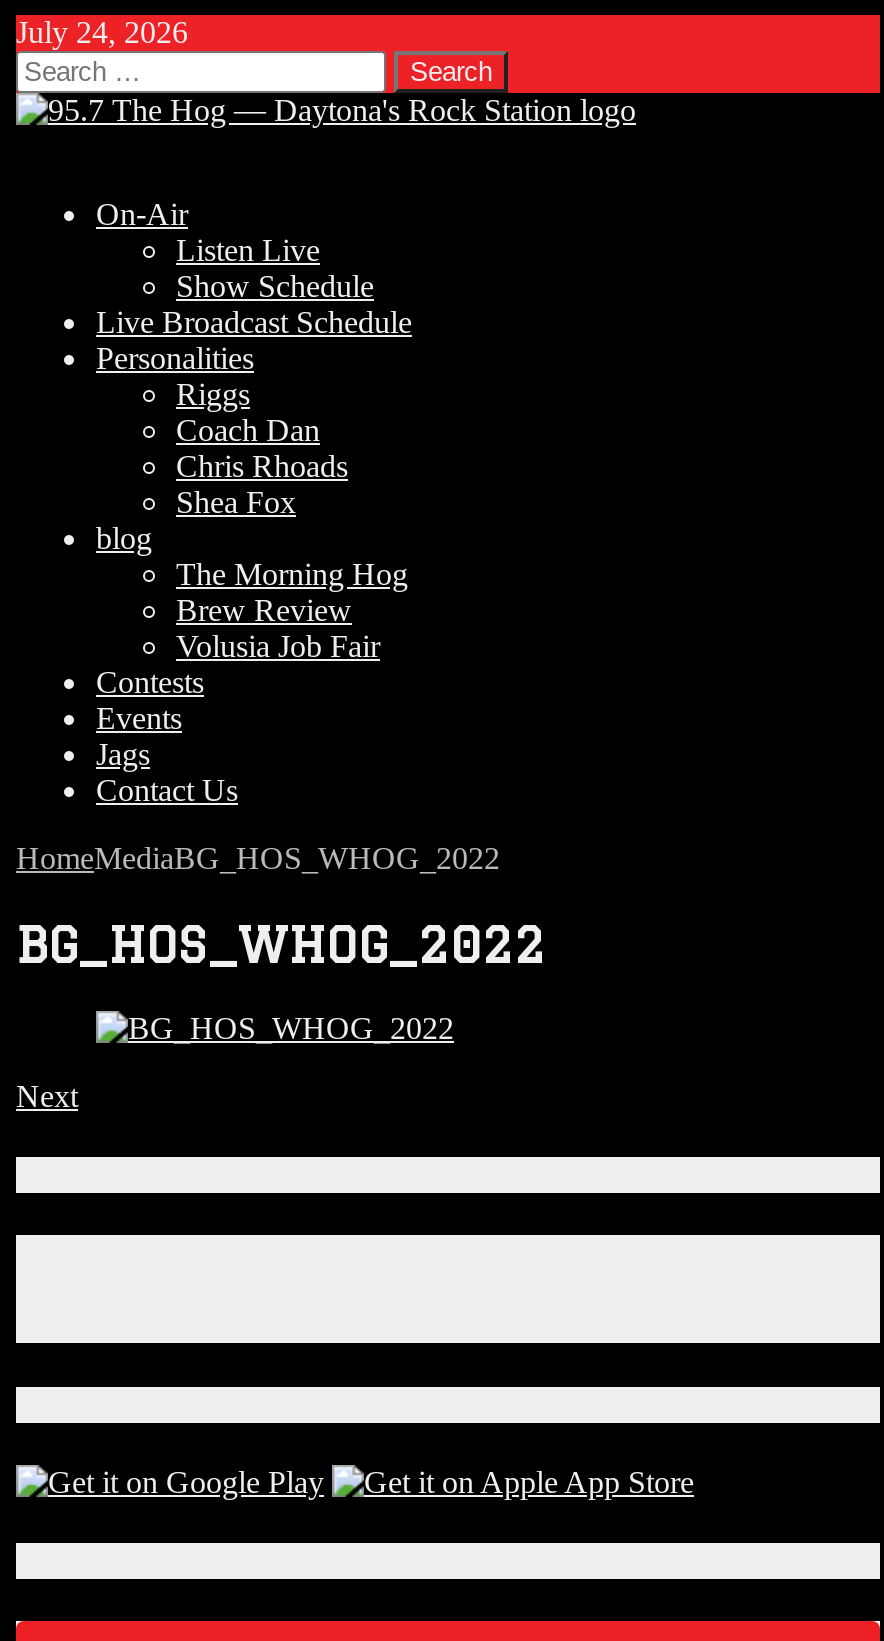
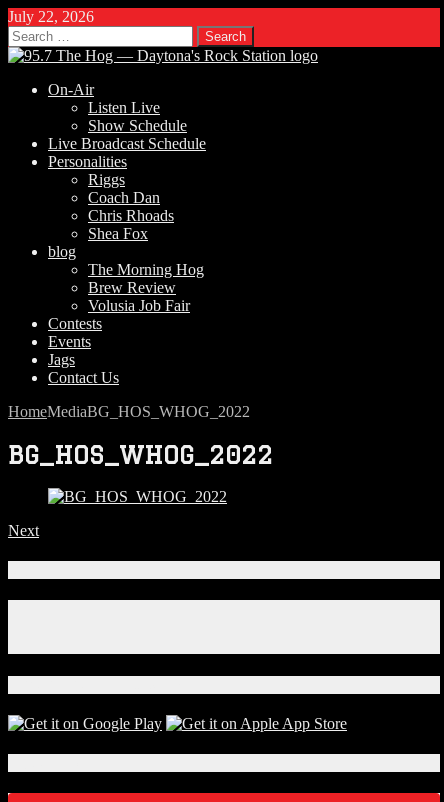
[16,15,188,49] July 24, 2026 -> [8,8,94,25] July 22, 2026

